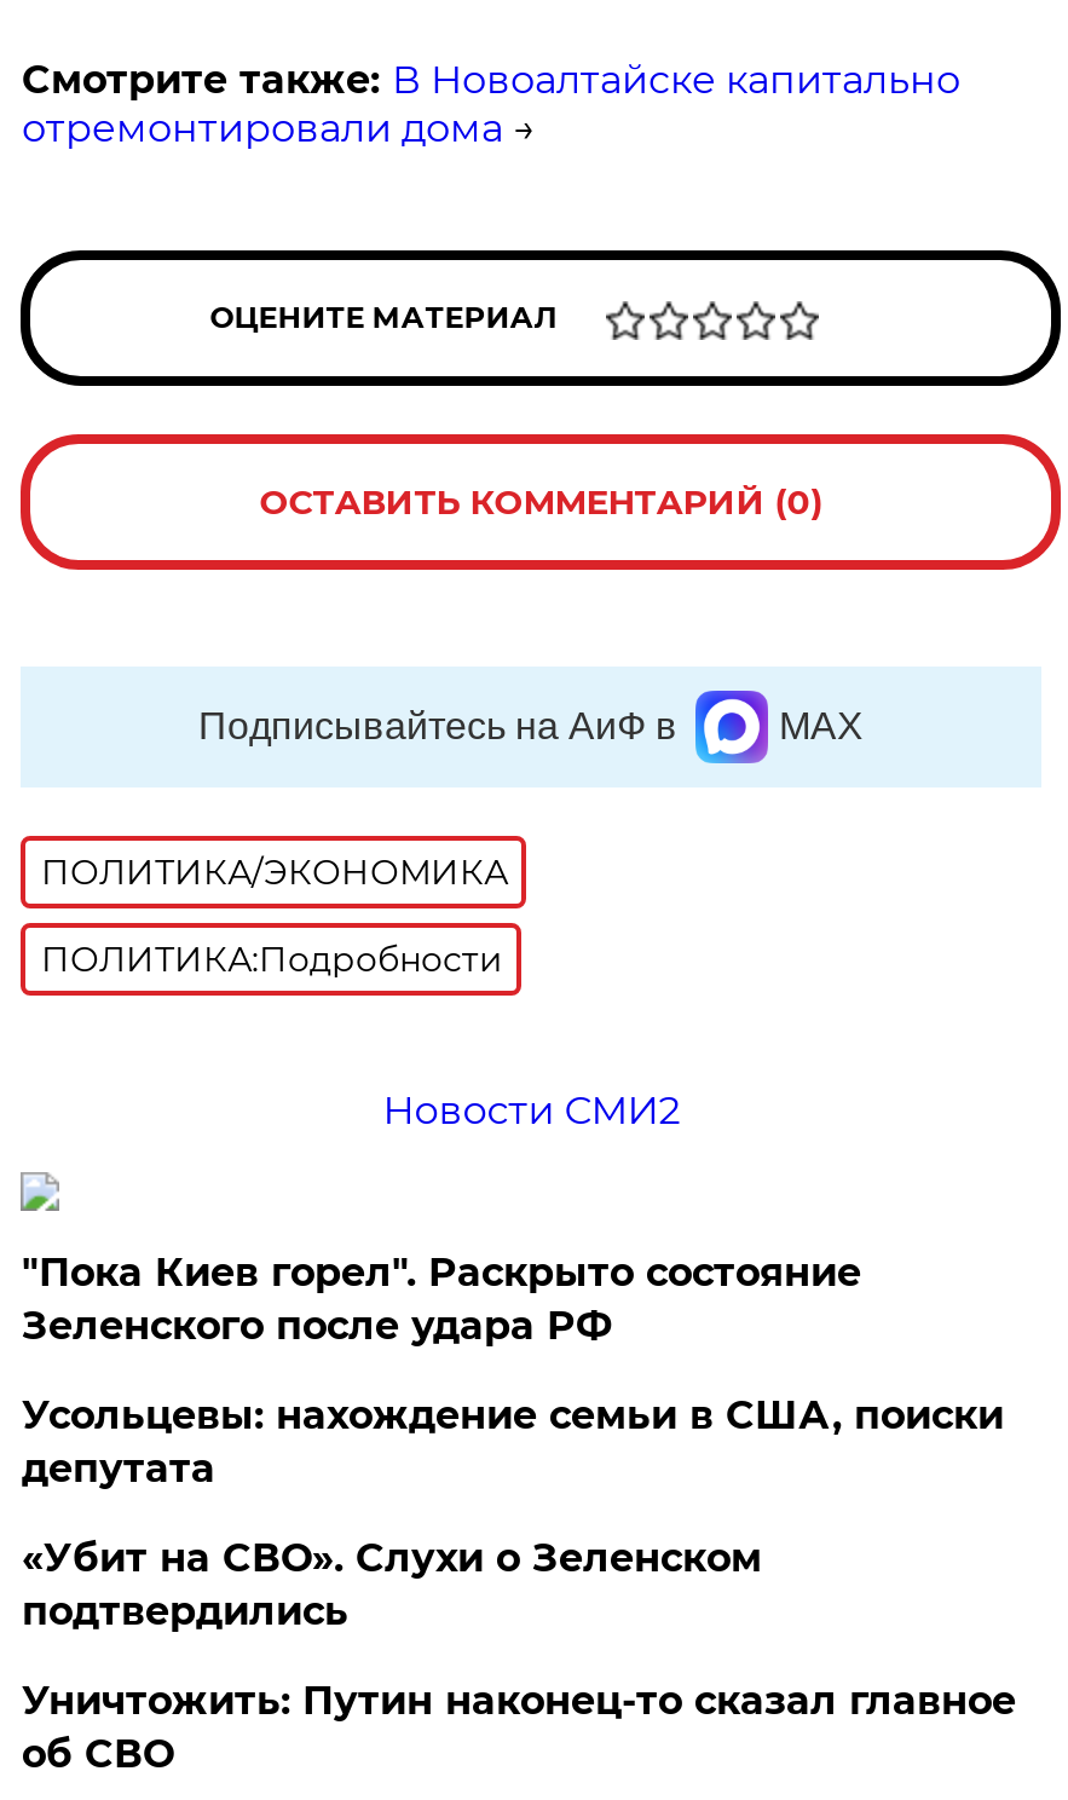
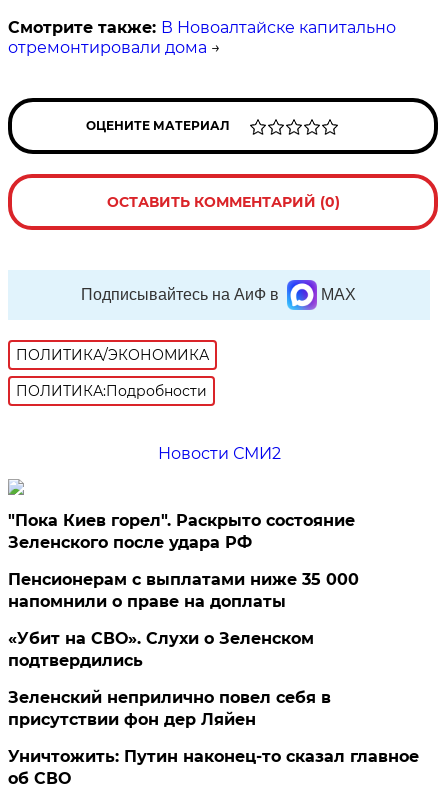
[22,1392,1004,1492] Усольцевы: нахождение семьи в США, поиски | депутата -> [8,570,359,611] Пенсионерам с выплатами ниже 35 000 | напомнили о праве на доплаты
none -> [8,688,331,729] Зеленский неприлично повел cебя в | присутствии фон дер Ляйен

